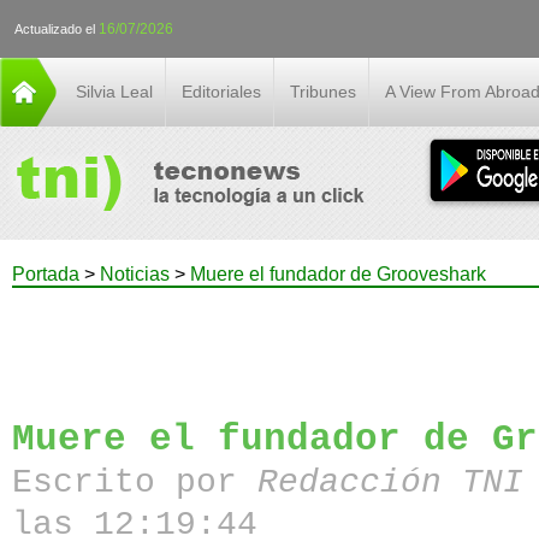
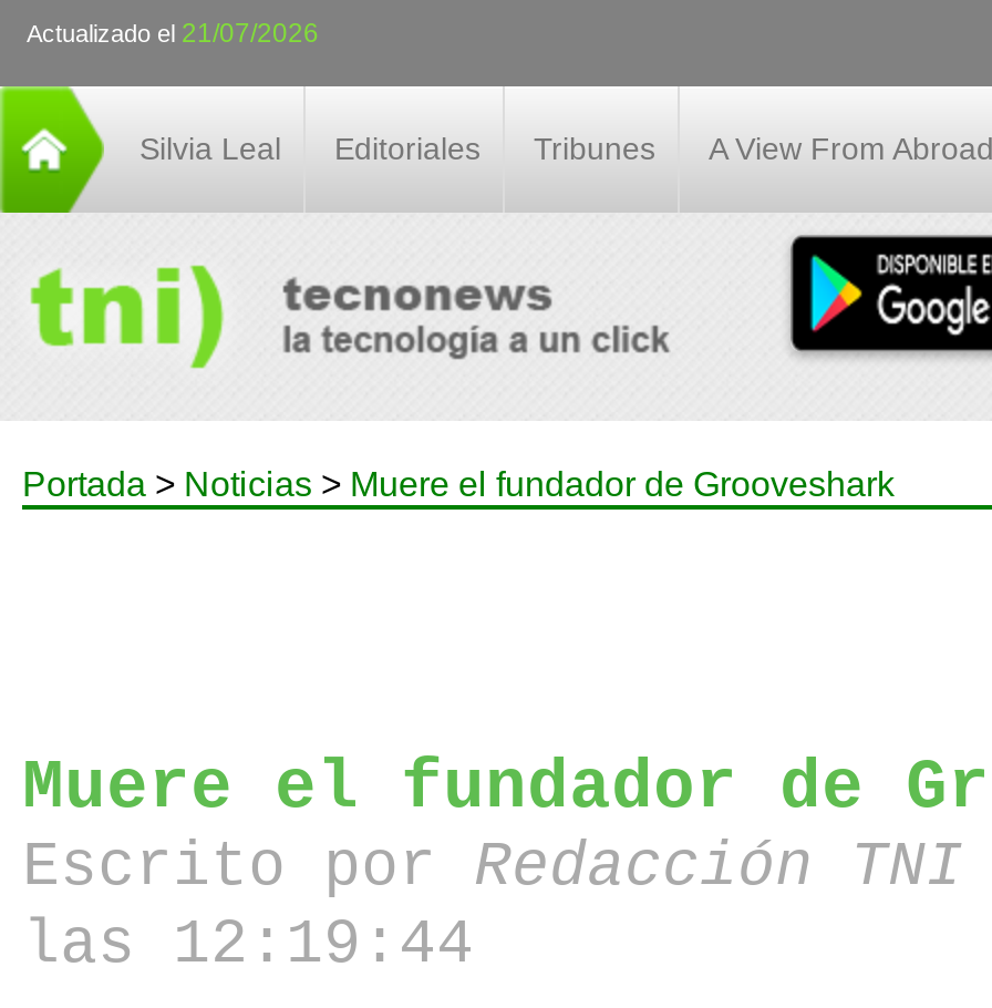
[14,20,173,37] Actualizado el 16/07/2026 -> [27,18,319,49] Actualizado el 21/07/2026

